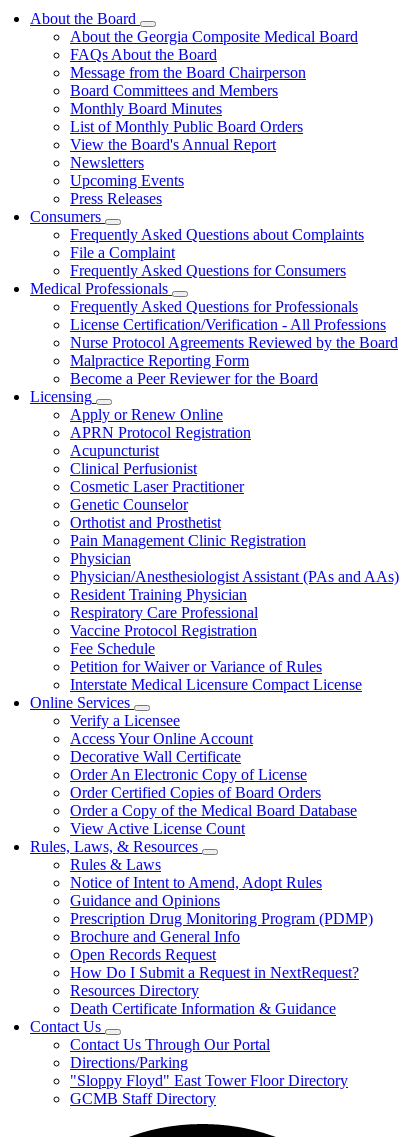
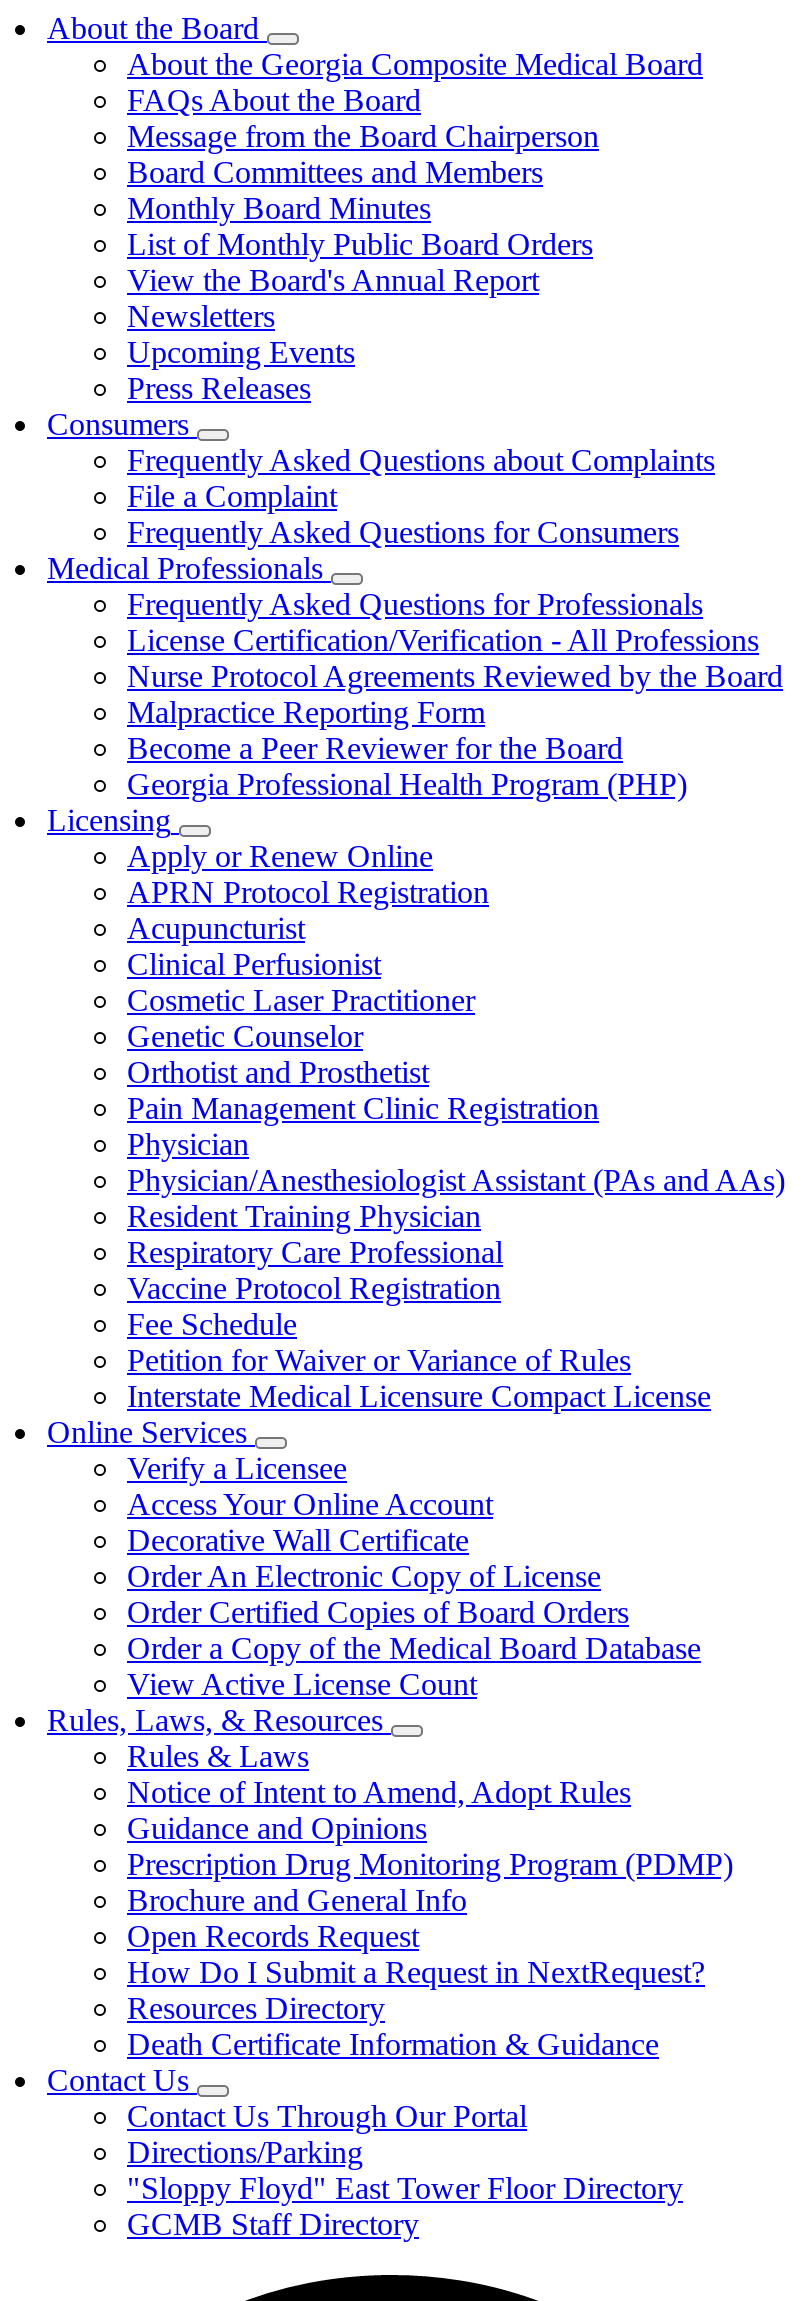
none -> [127,767,687,801] Georgia Professional Health Program (PHP)

